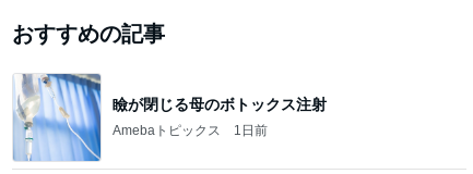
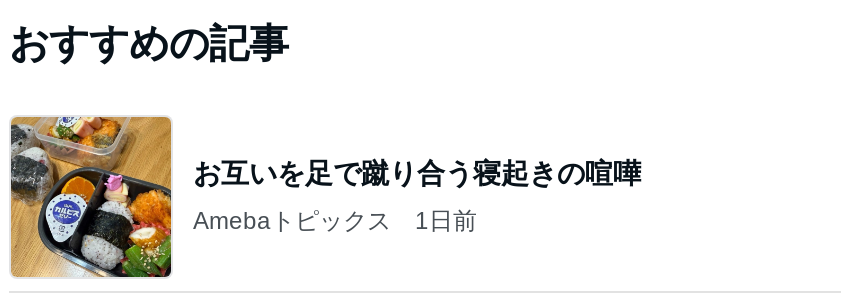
[12,73,327,162] [image] | 瞼が閉じる母のボトックス注射 -> [9,115,641,279] [image] | お互いを足で蹴り合う寝起きの喧嘩

